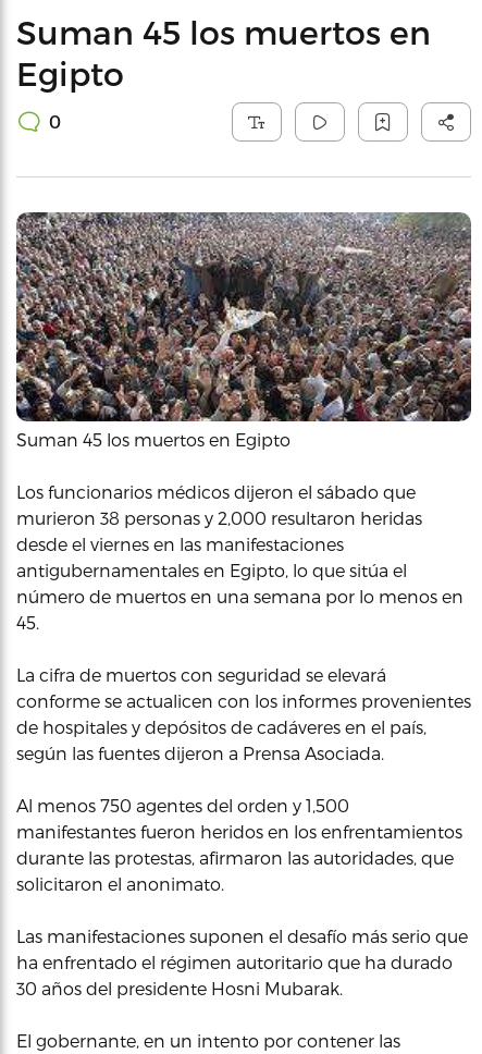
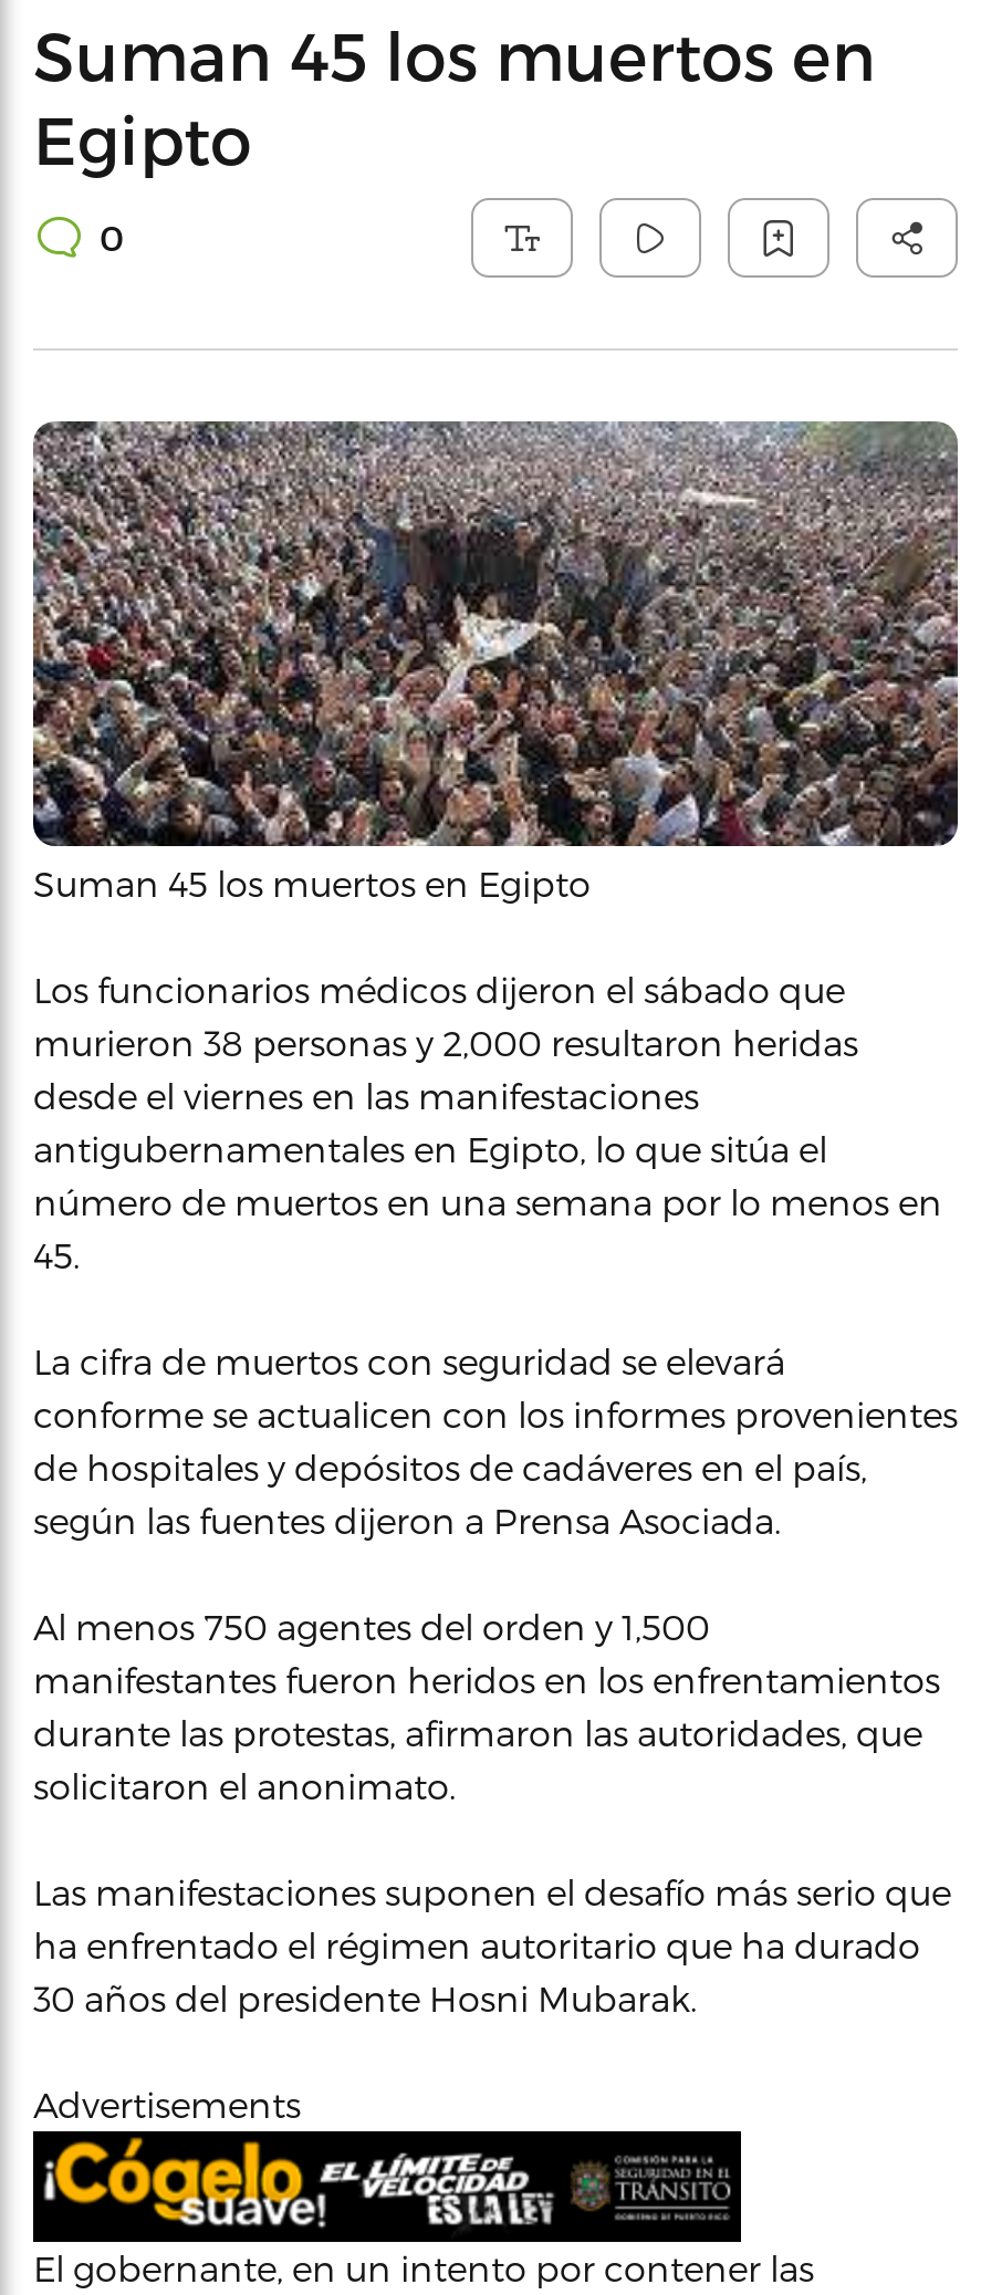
none -> [31,2129,743,2242] [image]
none -> [33,2083,301,2125] Advertisements

